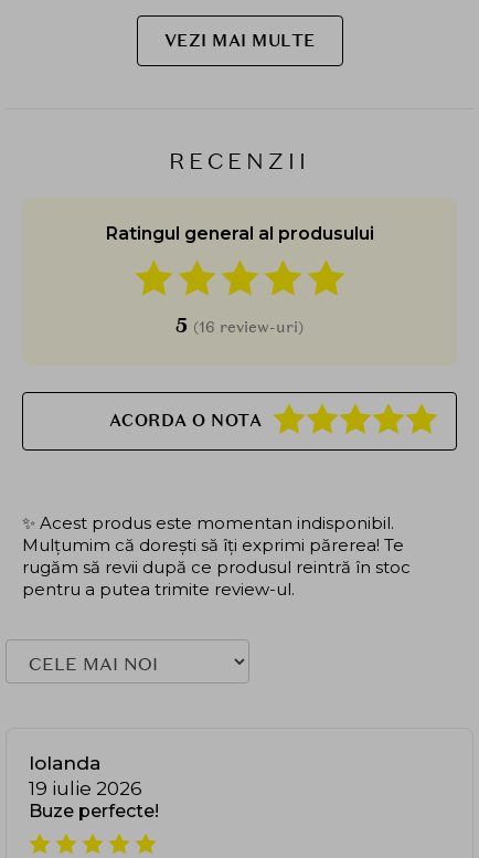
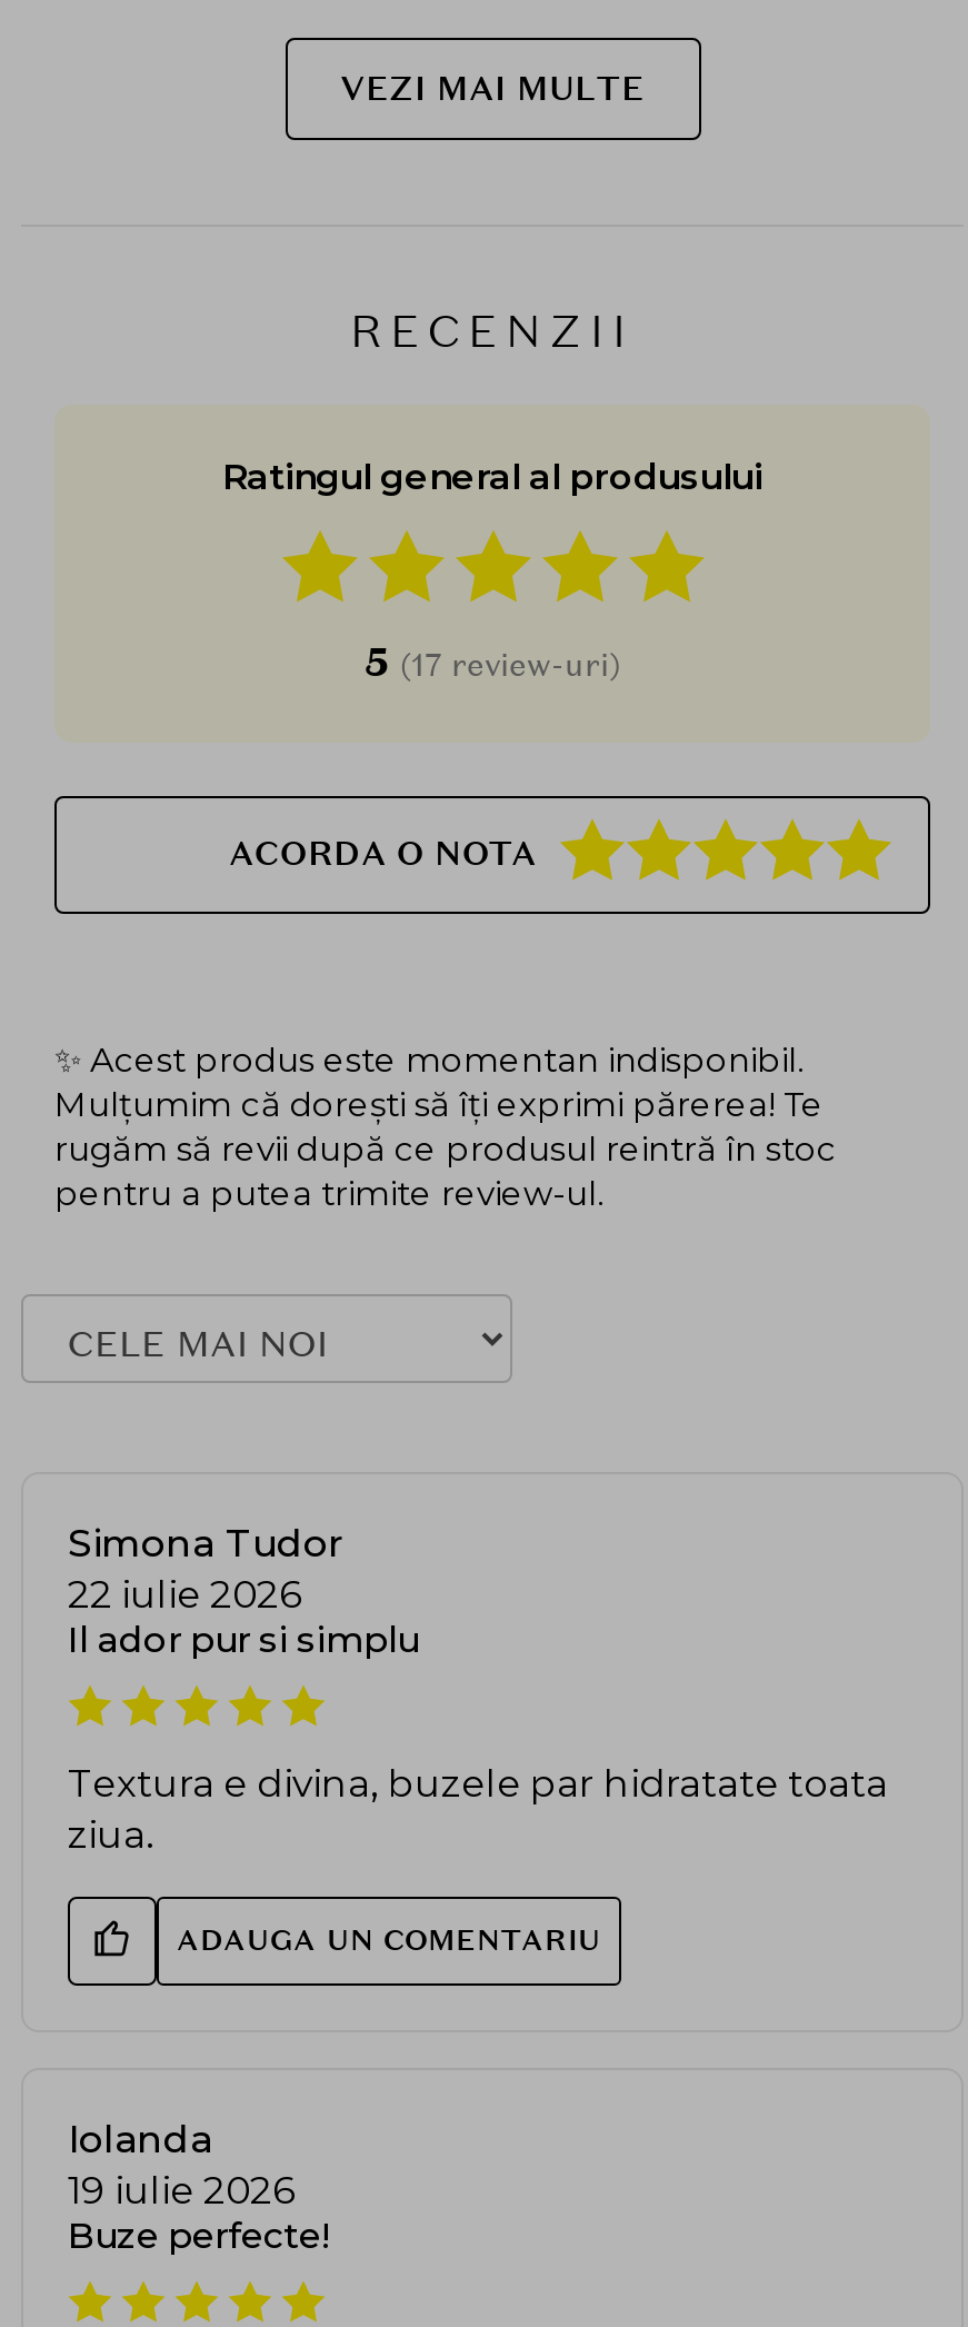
[175,312,304,338] 5 (16 review-uri) -> [365,636,620,687] 5 (17 review-uri)
none -> [68,1522,888,1960] Simona Tudor | 22 iulie 2026 | Il ador pur si simplu | Textura e divina, buzele par hidratate toata | ziua. | ADAUGA UN COMENTARIU

